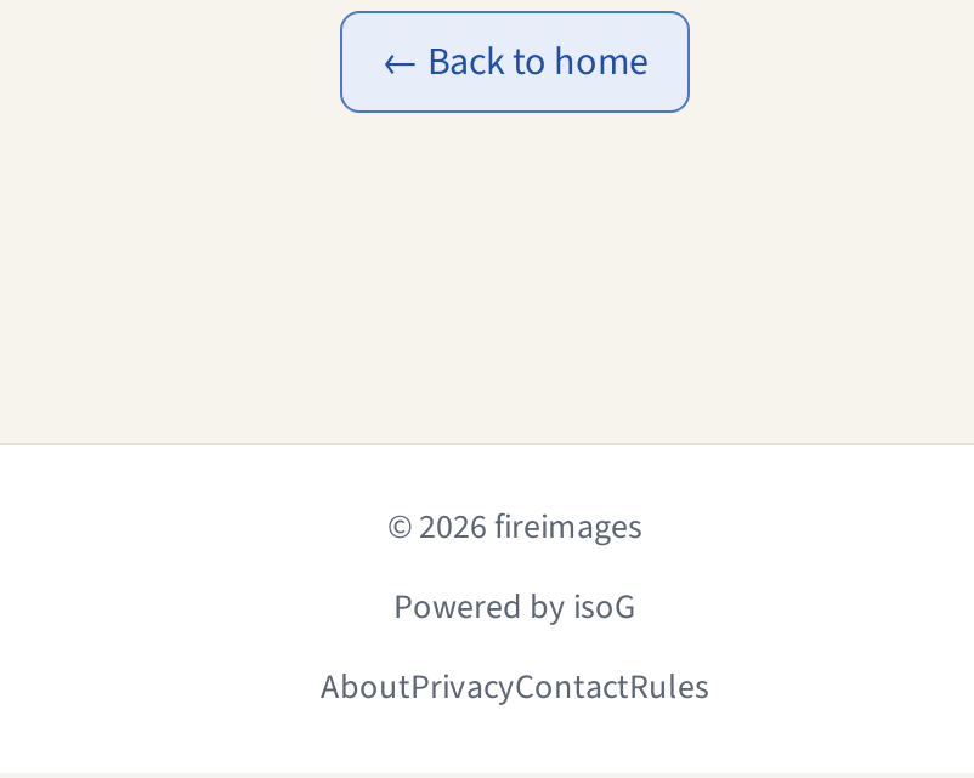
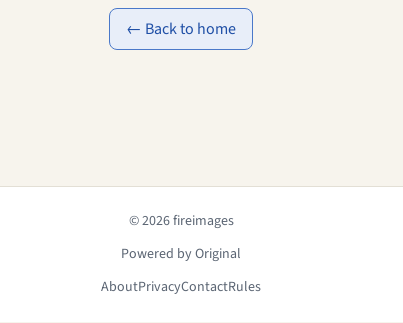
[393,583,636,632] Powered by isoG -> [121,244,241,264] Powered by Original

